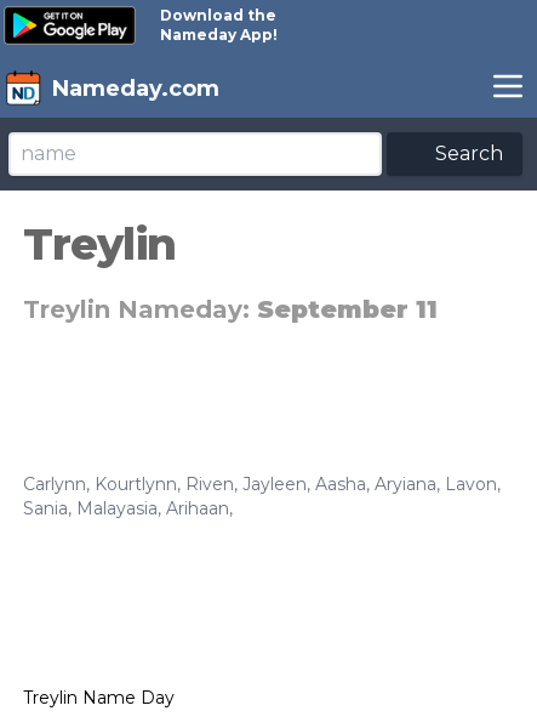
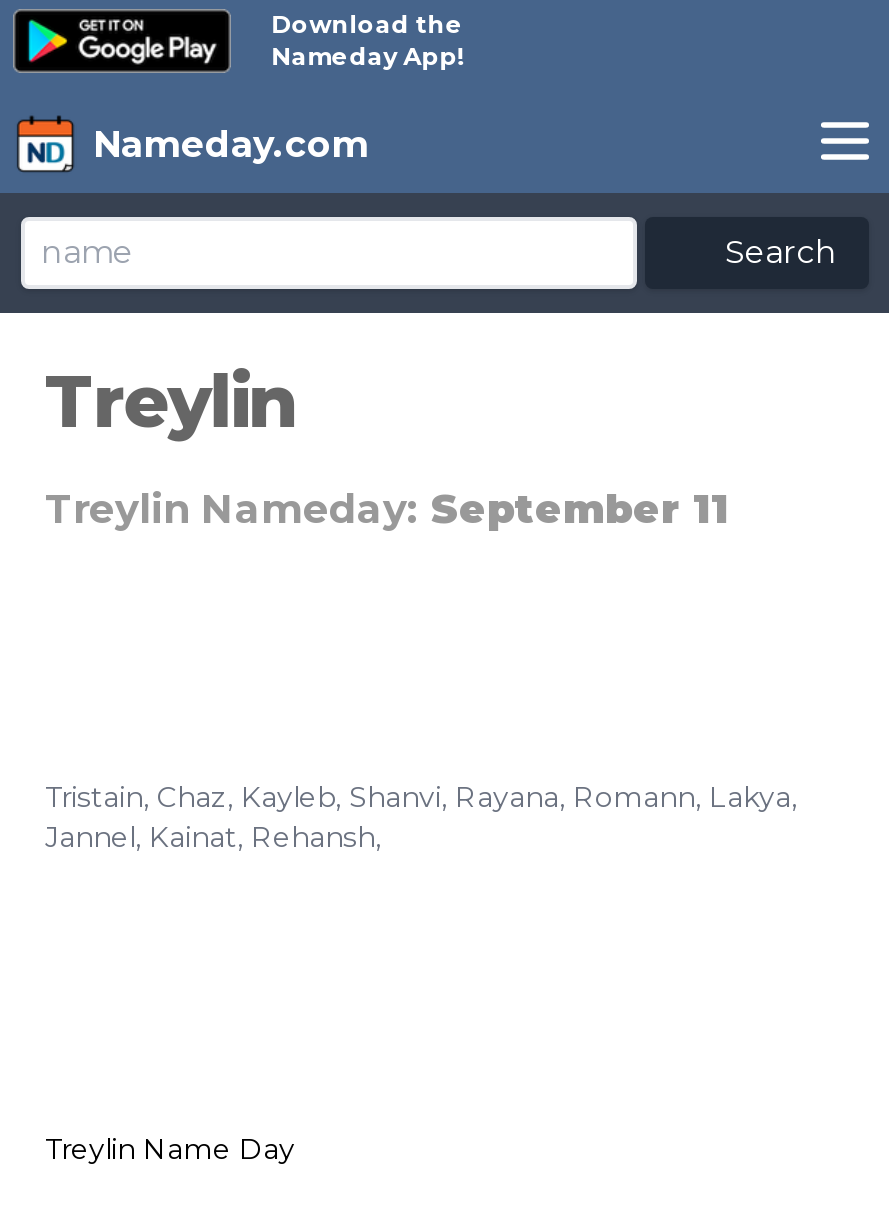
[23,473,501,519] Carlynn, Kourtlynn, Riven, Jayleen, Aasha, Aryiana, Lavon, | Sania, Malayasia, Arihaan, -> [45,779,797,855] Tristain, Chaz, Kayleb, Shanvi, Rayana, Romann, Lakya, | Jannel, Kainat, Rehansh,

